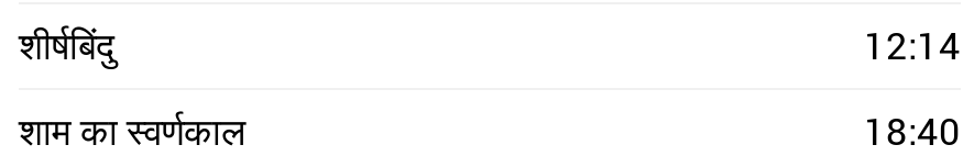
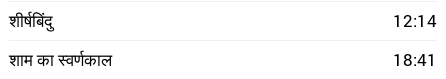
[864,105,961,156] 18:40 -> [393,48,437,71] 18:41

